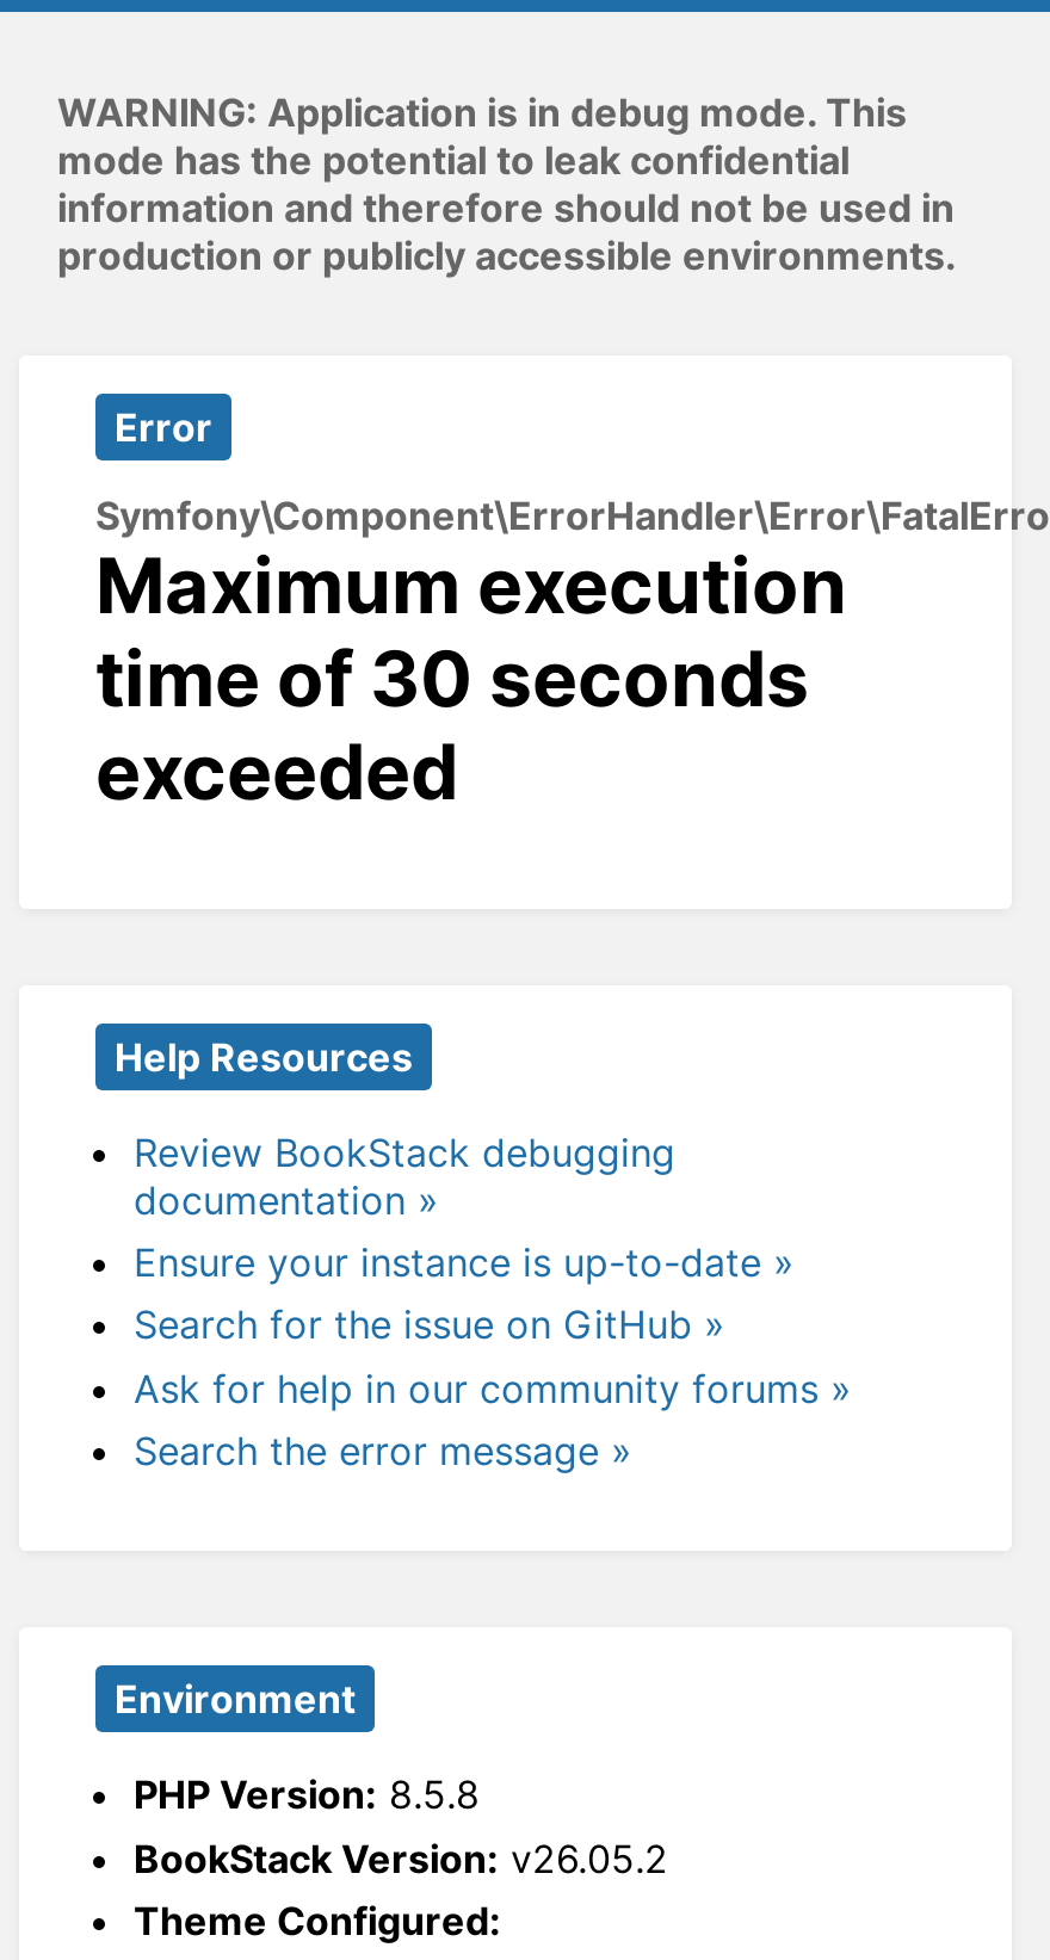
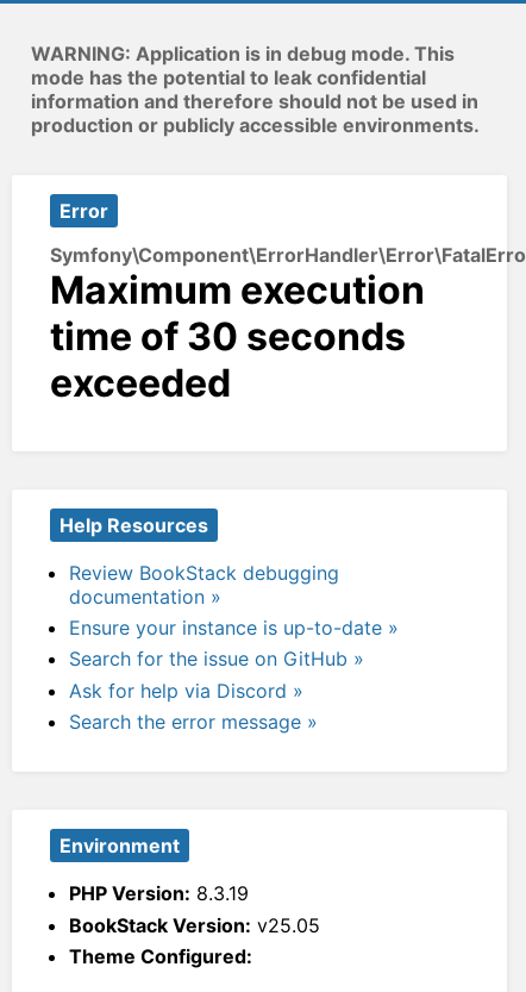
[134,1364,852,1412] Ask for help in our community forums » -> [69,679,303,702] Ask for help via Discord »
[134,1771,480,1819] PHP Version: 8.5.8 -> [69,882,249,905] PHP Version: 8.3.19
[134,1834,668,1882] BookStack Version: v26.05.2 -> [69,913,320,937] BookStack Version: v25.05

